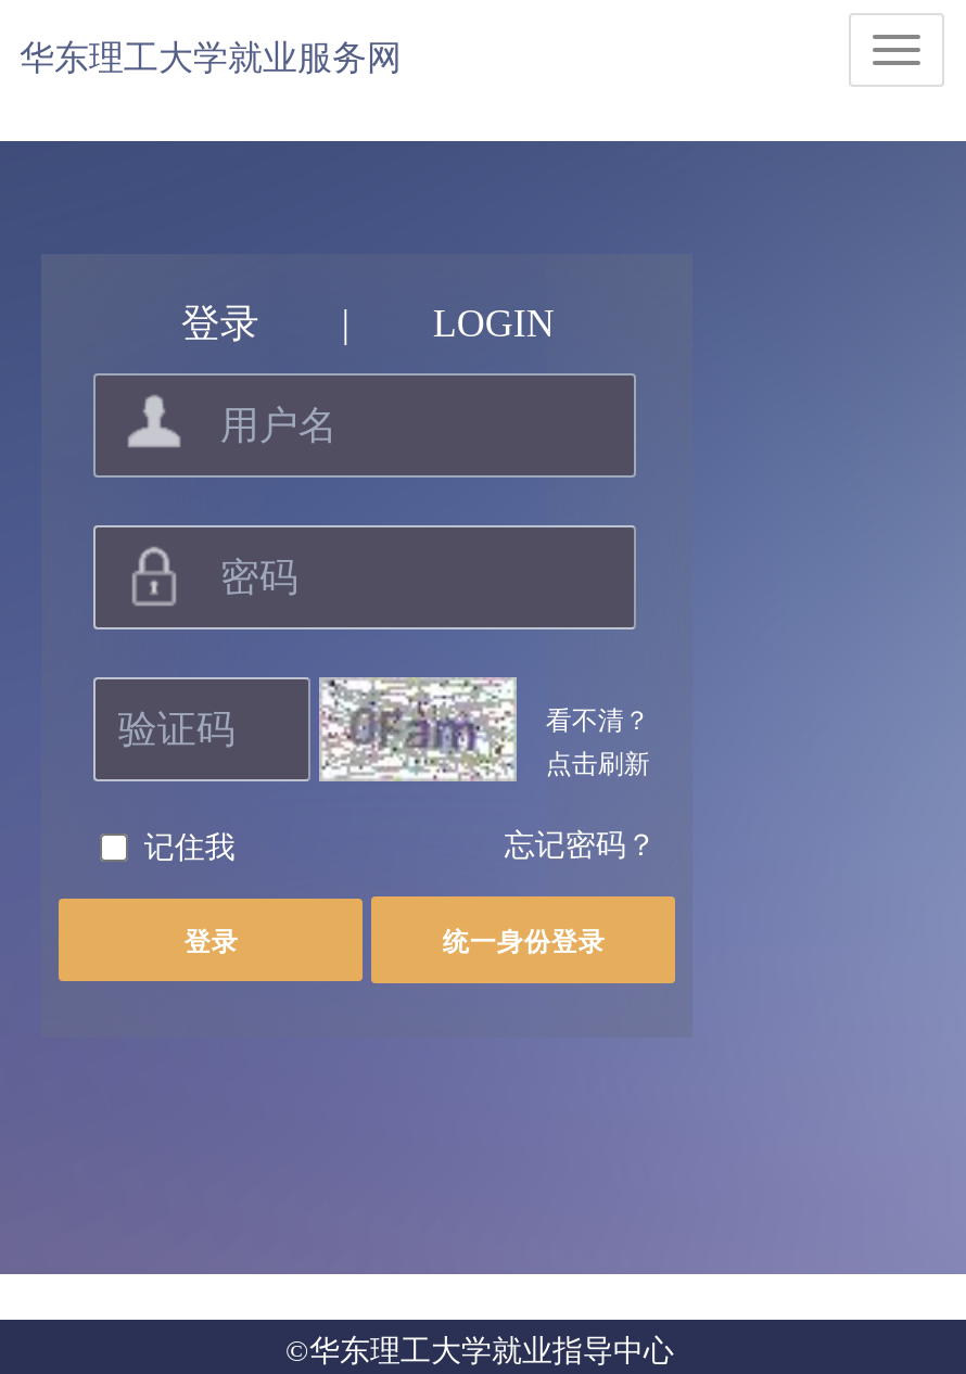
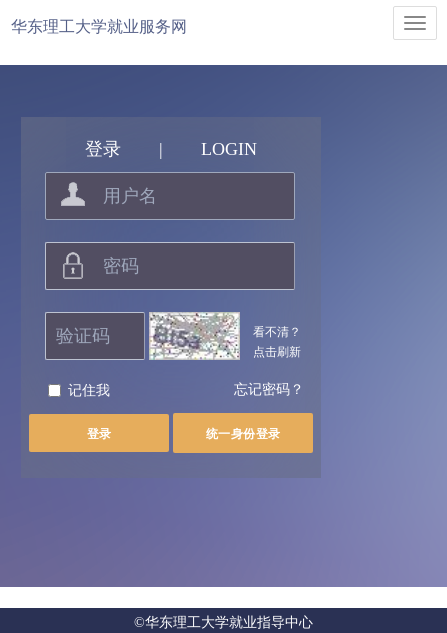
[321,677,512,779] [image] -> [149,313,238,359] [image]

